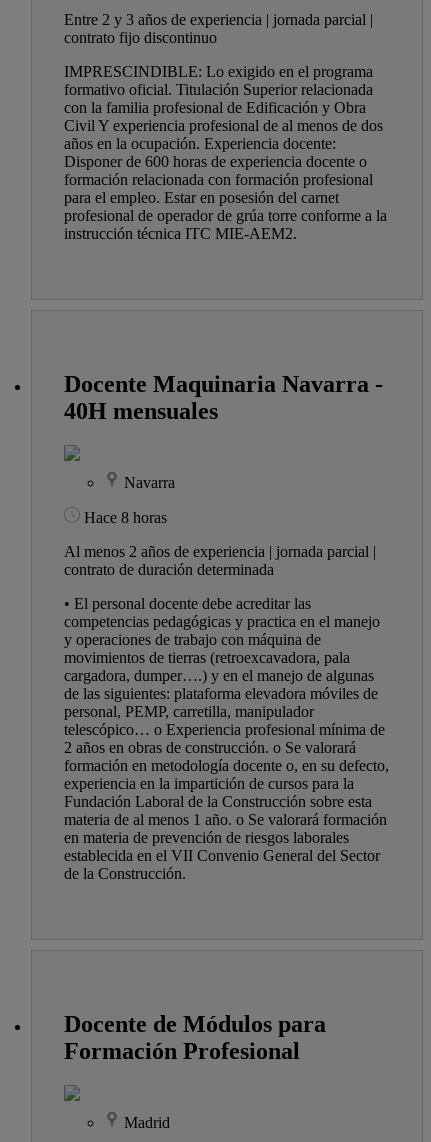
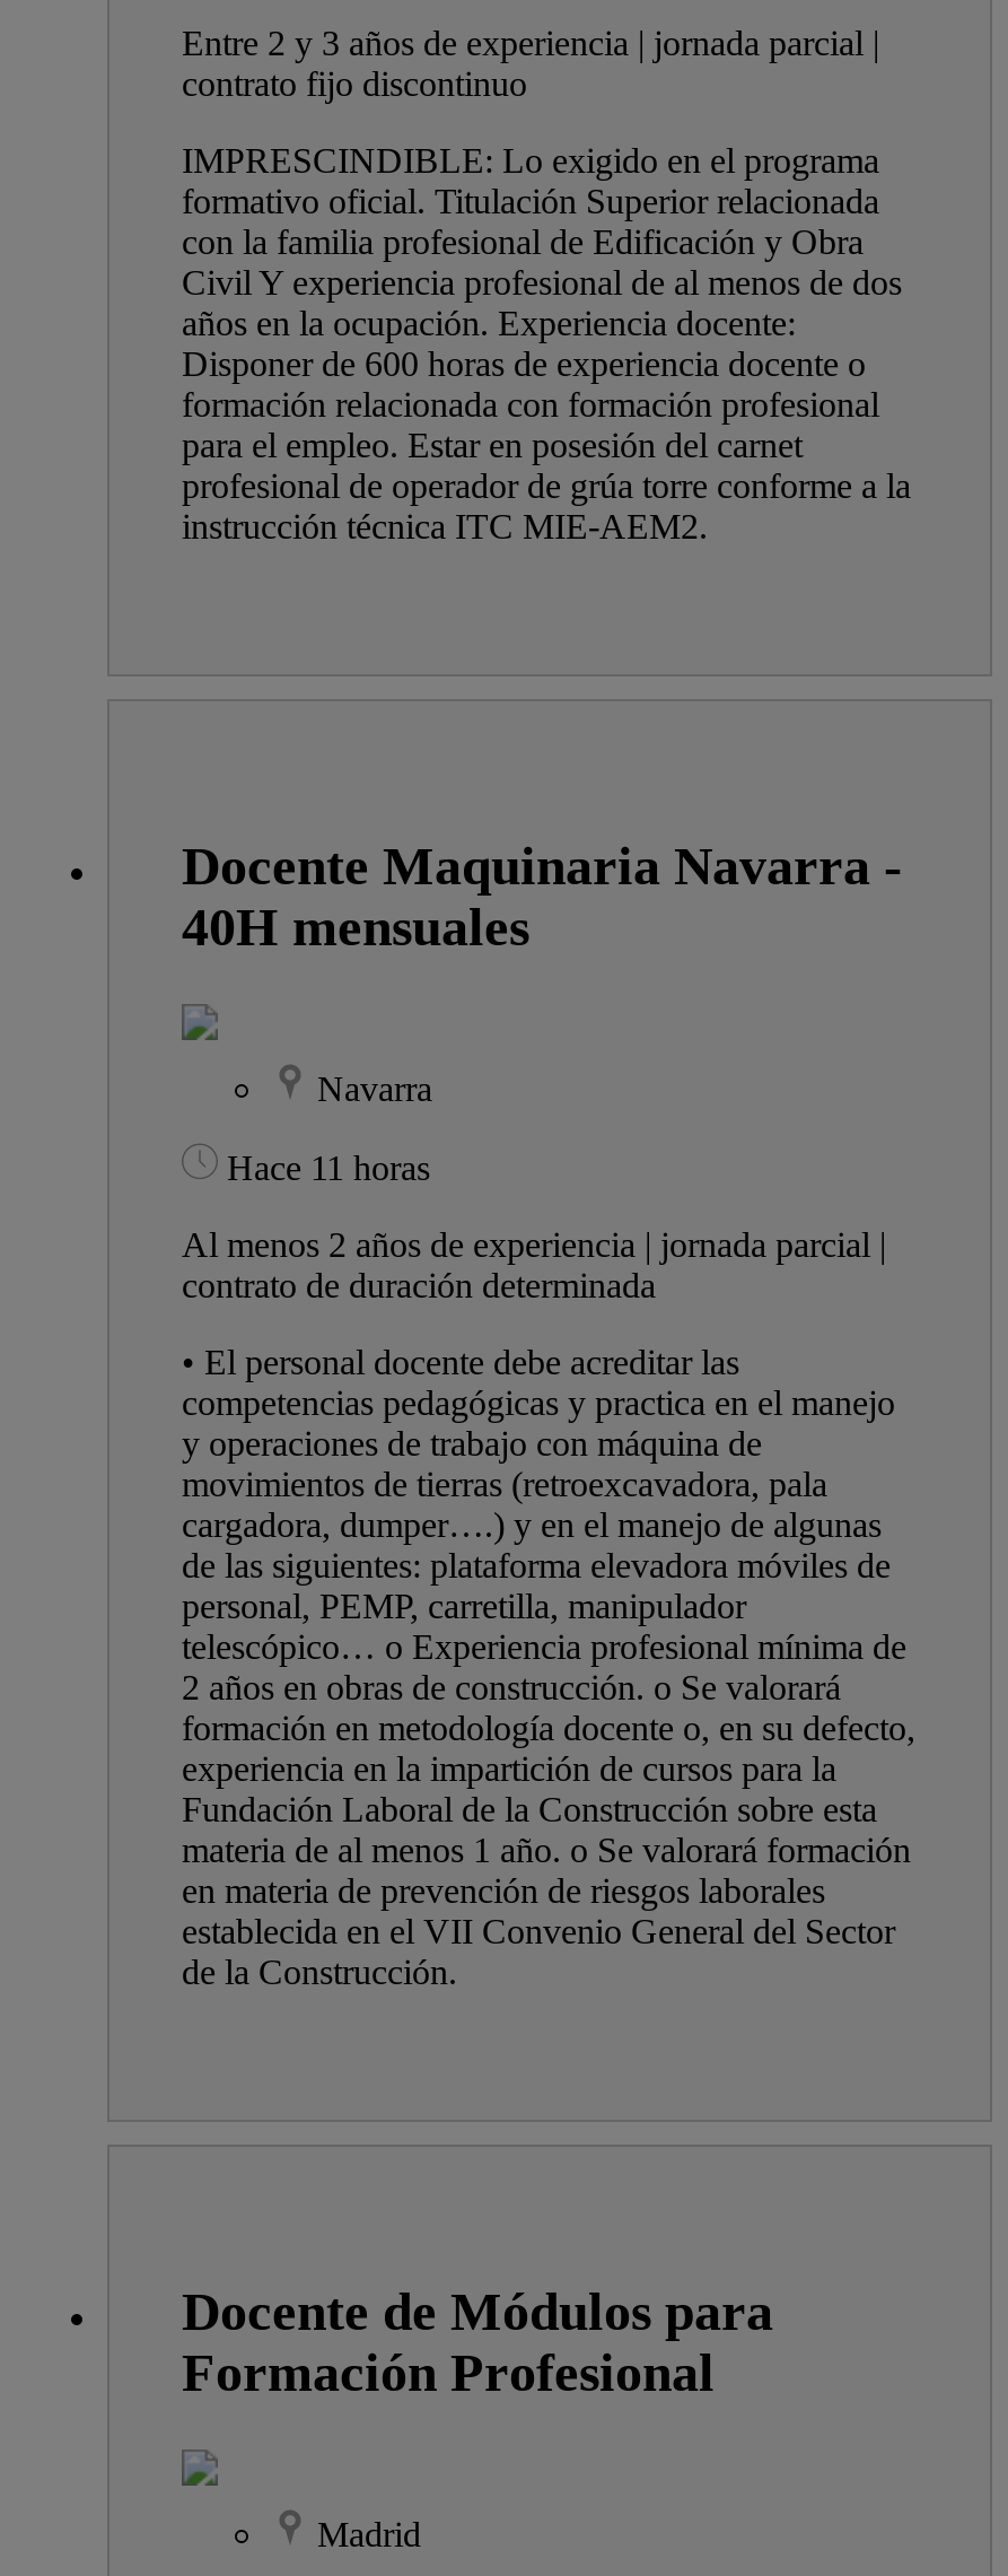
[80,509,167,526] Hace 8 horas -> [218,1149,430,1187] Hace 11 horas

